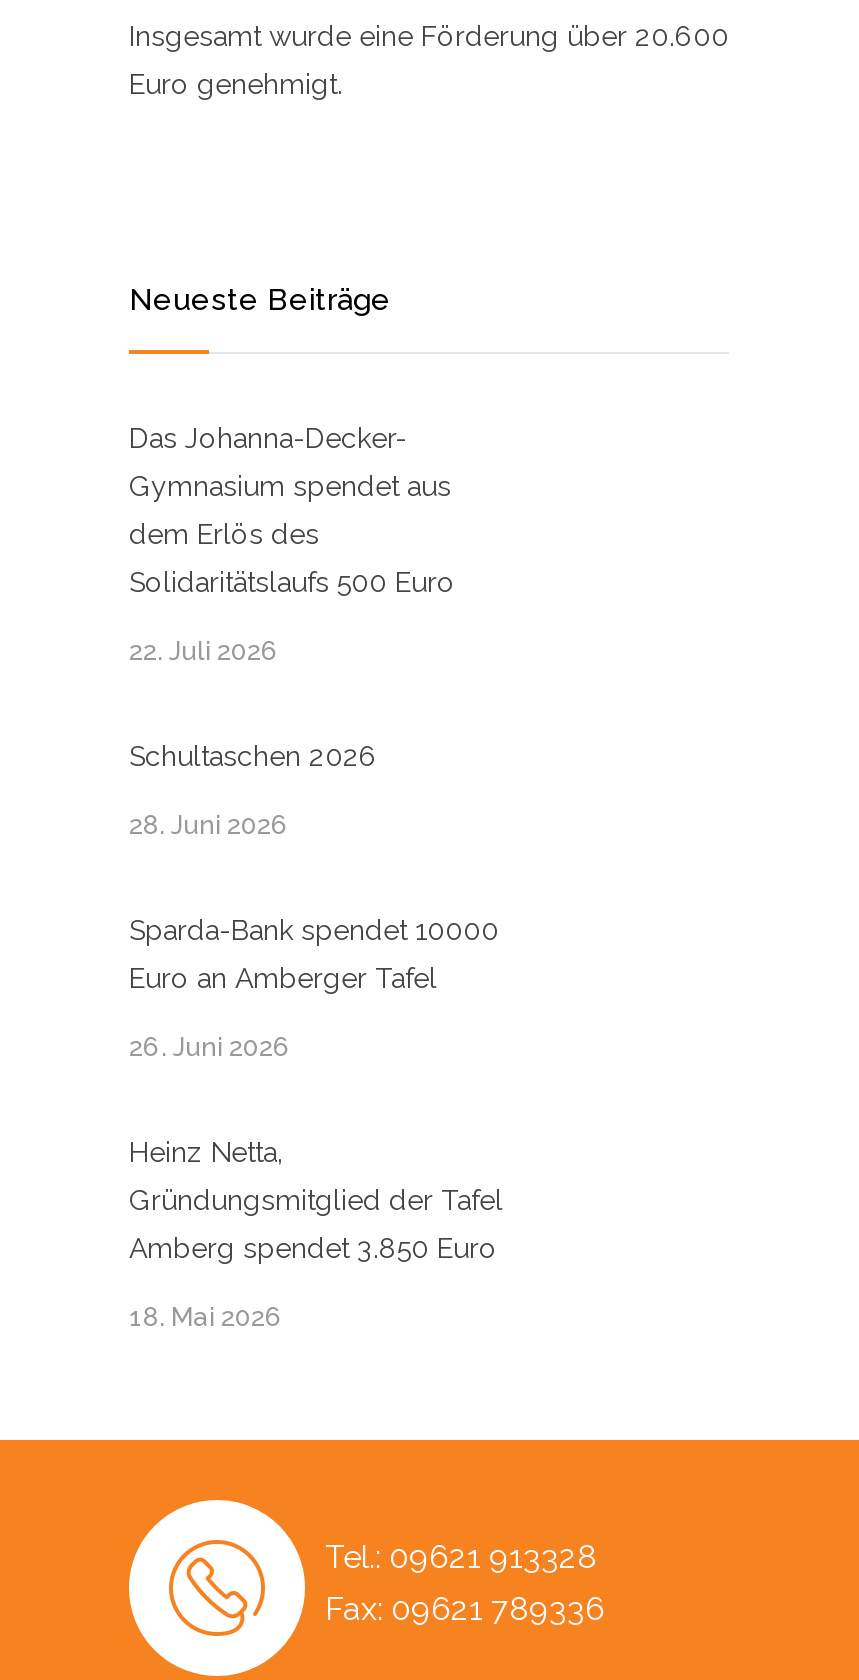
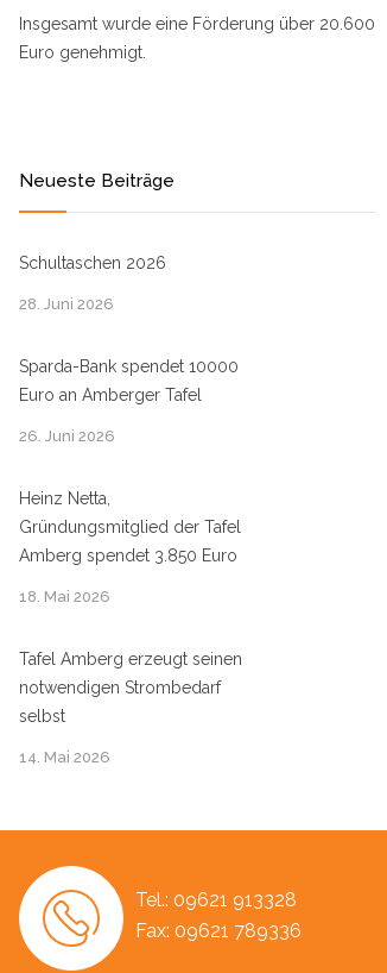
[129,421,455,665] Das Johanna-Decker- | Gymnasium spendet aus | dem Erlös des | Solidaritätslaufs 500 Euro | 22. Juli 2026 -> none
moved [129,739,503,1331] -> [19,253,241,605]: Schultaschen 2026 | 28. Juni 2026 | Sparda-Bank spendet 10000 | ... | Amberg spendet 3.850 Euro | 18. Mai 2026
none -> [19,649,242,766] Tafel Amberg erzeugt seinen | notwendigen Strombedarf | selbst | 14. Mai 2026

